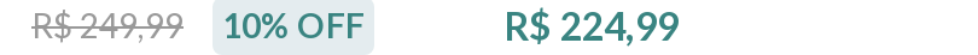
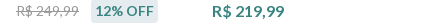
[31,5,365,45] R$ 249,99 10% OFF -> [16,2,154,19] R$ 249,99 12% OFF
[505,2,679,48] R$ 224,99 -> [212,1,284,20] R$ 219,99

